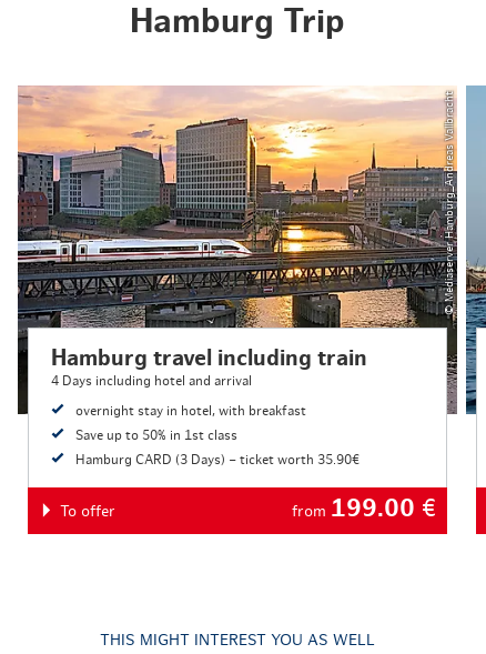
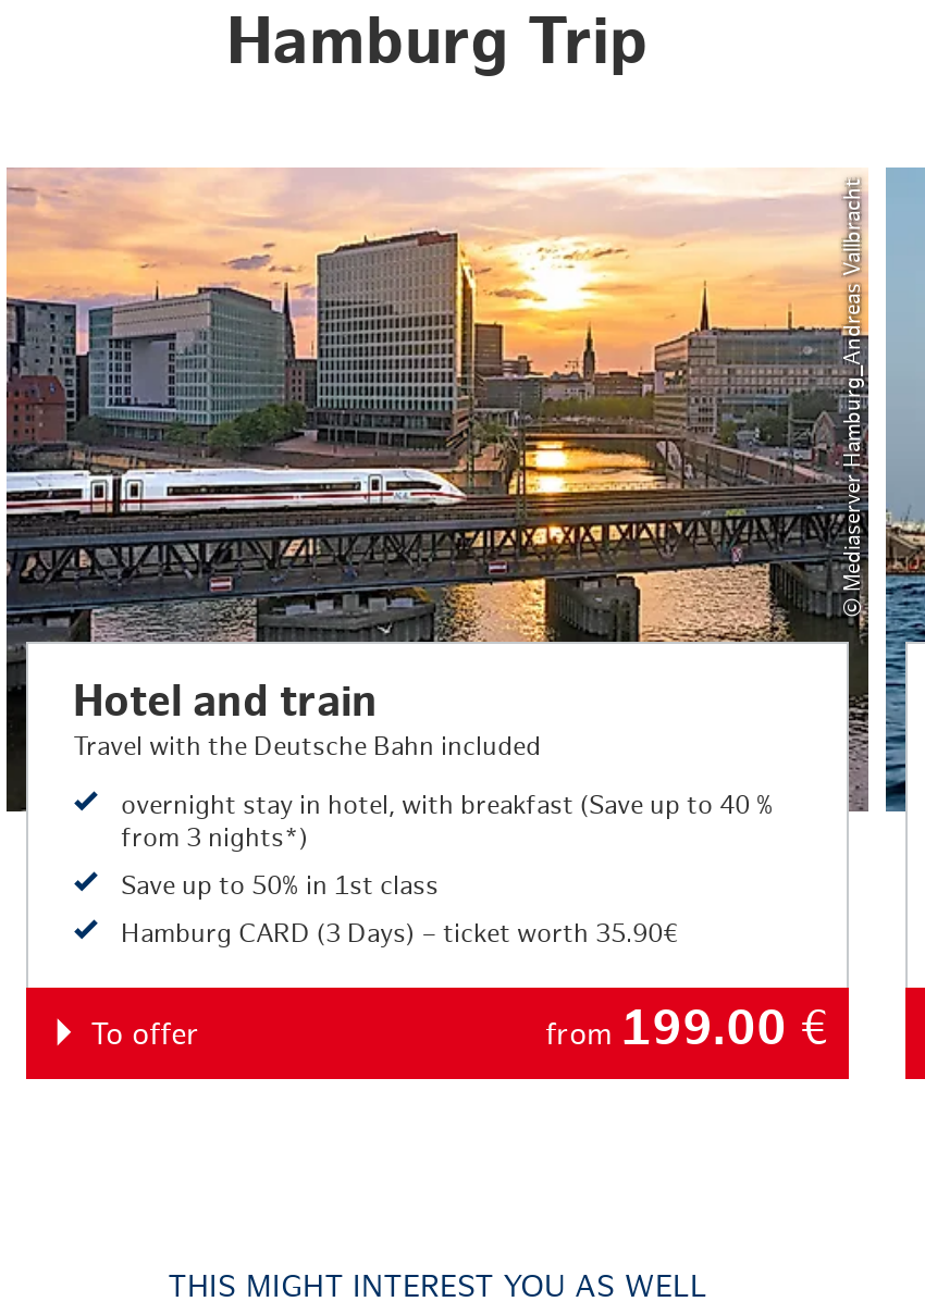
[51,348,368,388] Hamburg travel including train | 4 Days including hotel and arrival -> [73,682,541,760] Hotel and train | Travel with the Deutsche Bahn included
[76,405,307,418] overnight stay in hotel, with breakfast -> [121,793,774,851] overnight stay in hotel, with breakfast (Save up to 40 % | from 3 nights*)

